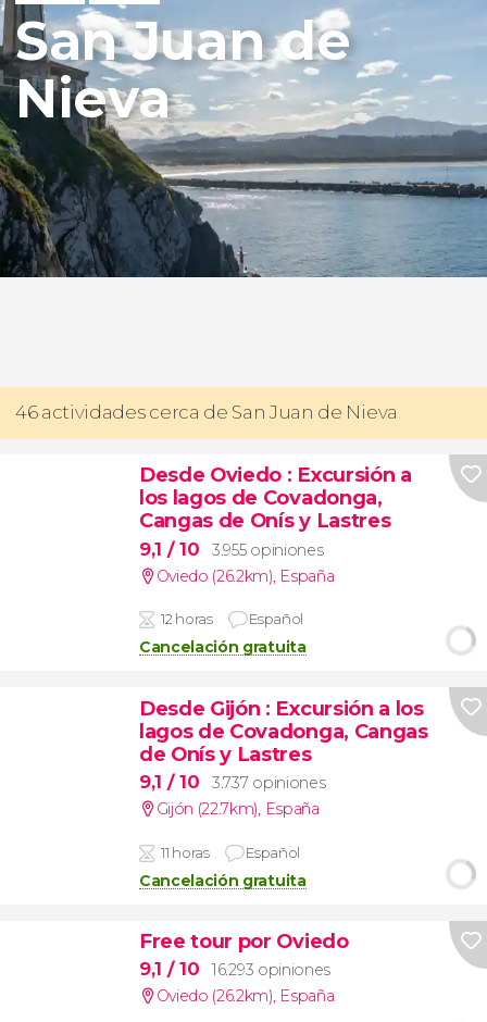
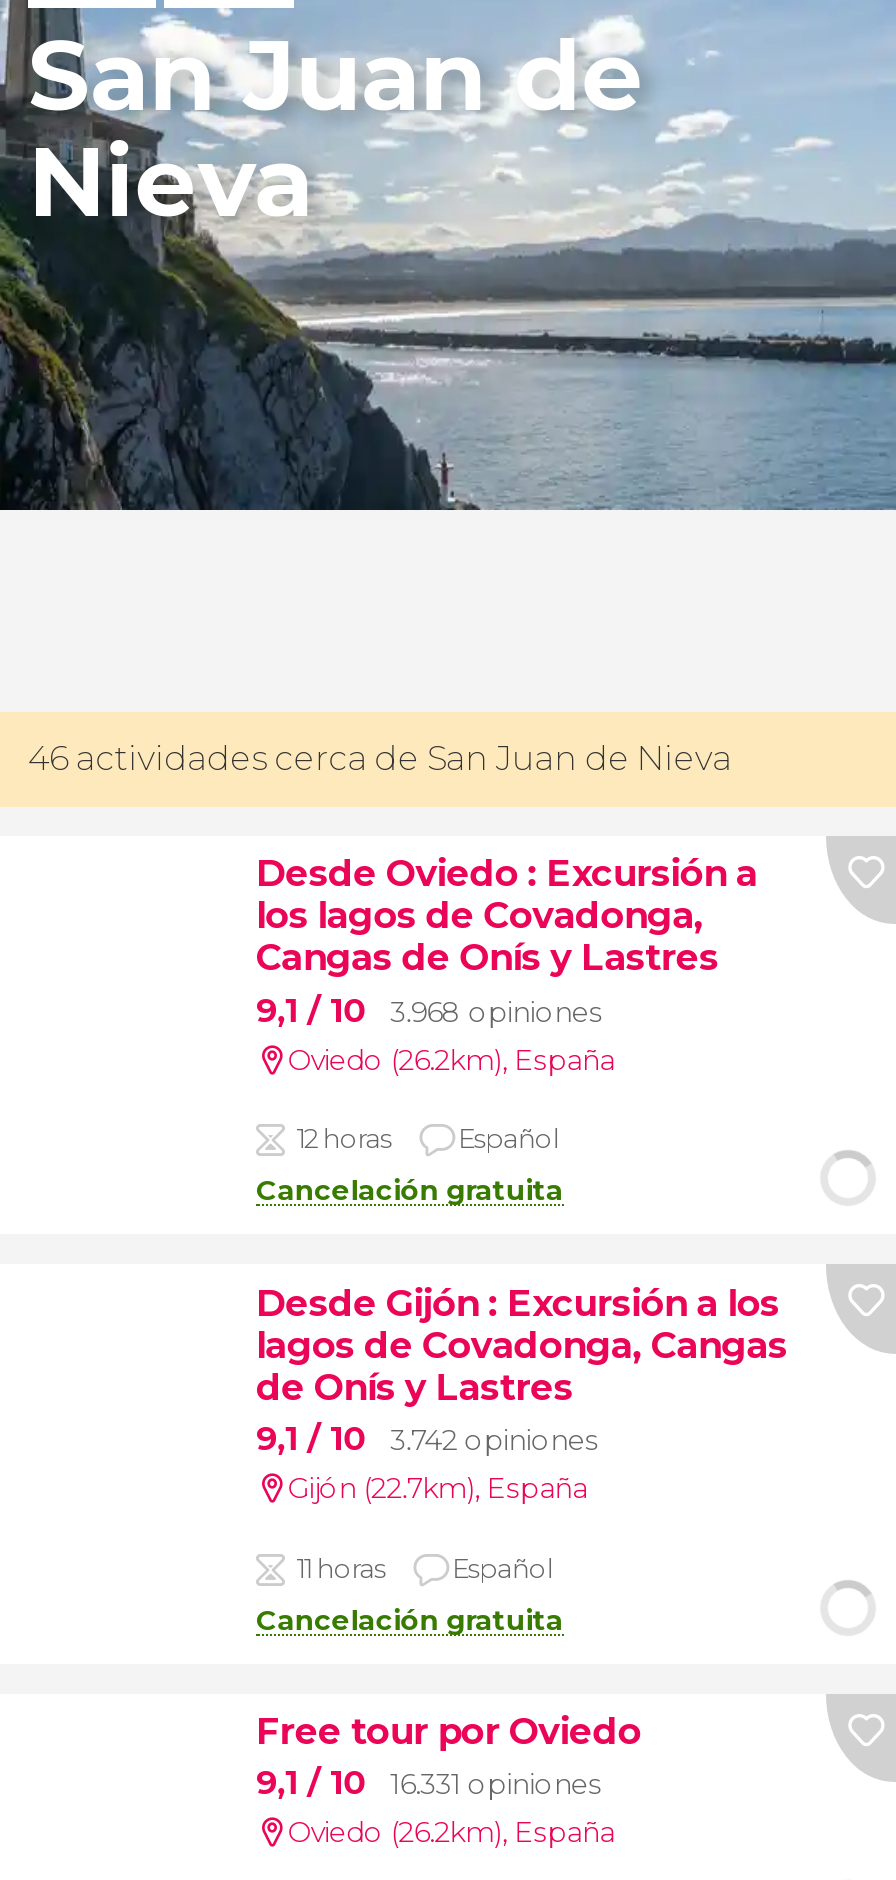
[139,538,323,559] 9,1 / 10 3.955 opiniones -> [256,989,603,1029] 9,1 / 10 3.968 opiniones
[139,771,325,793] 9,1 / 10 3.737 opiniones -> [256,1418,599,1458] 9,1 / 10 3.742 opiniones
[139,958,330,980] 9,1 / 10 16.293 opiniones -> [256,1763,602,1803] 9,1 / 10 16.331 opiniones

